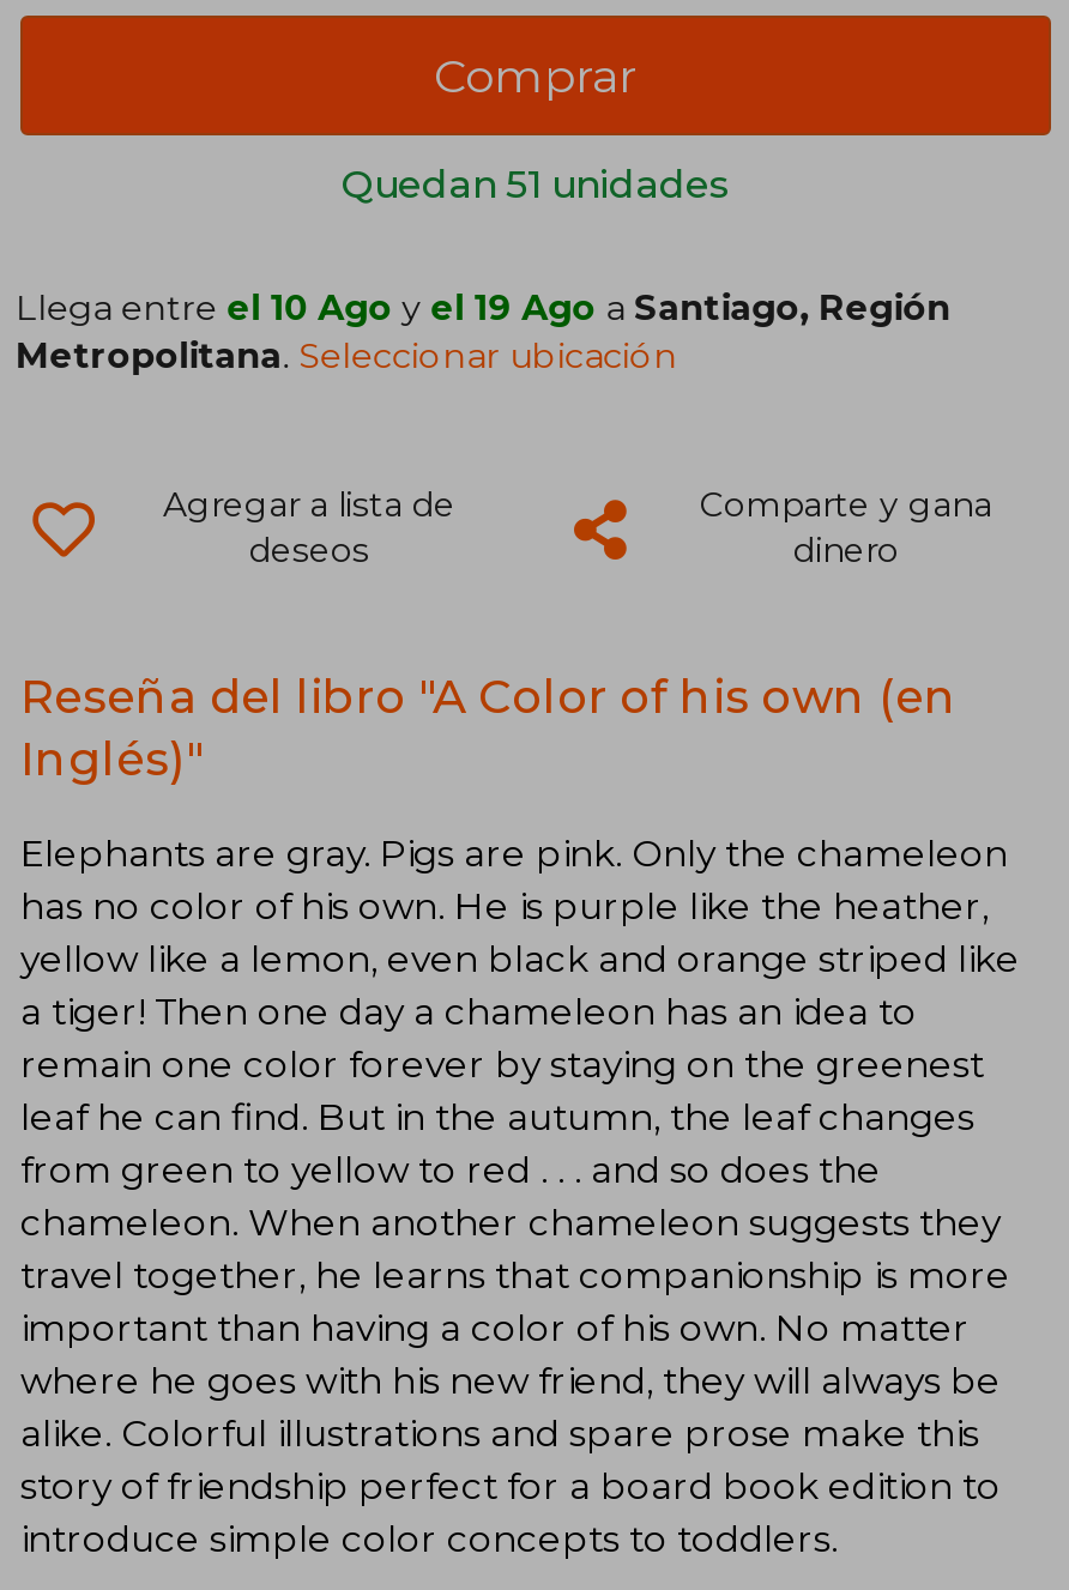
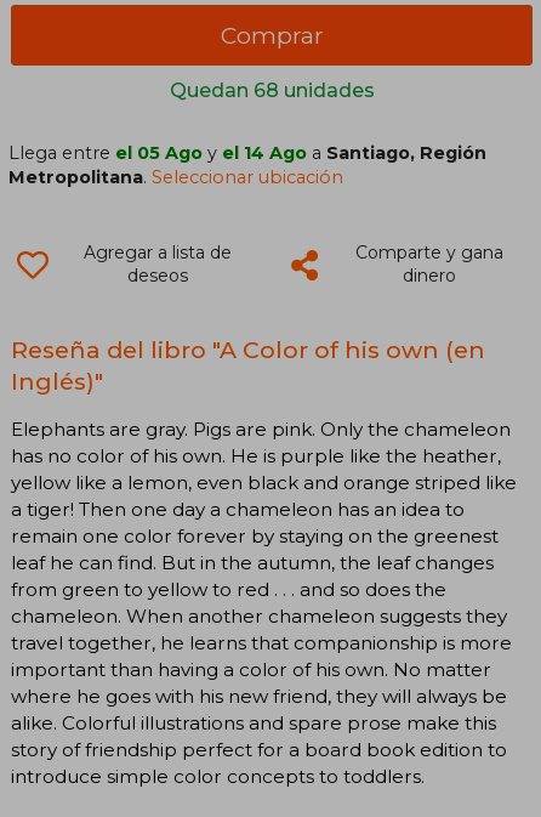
[340,163,731,209] Quedan 51 unidades -> [169,79,374,102] Quedan 68 unidades
[16,288,951,331] Llega entre el 10 Ago y el 19 Ago a Santiago, Región -> [9,142,487,164] Llega entre el 05 Ago y el 14 Ago a Santiago, Región

